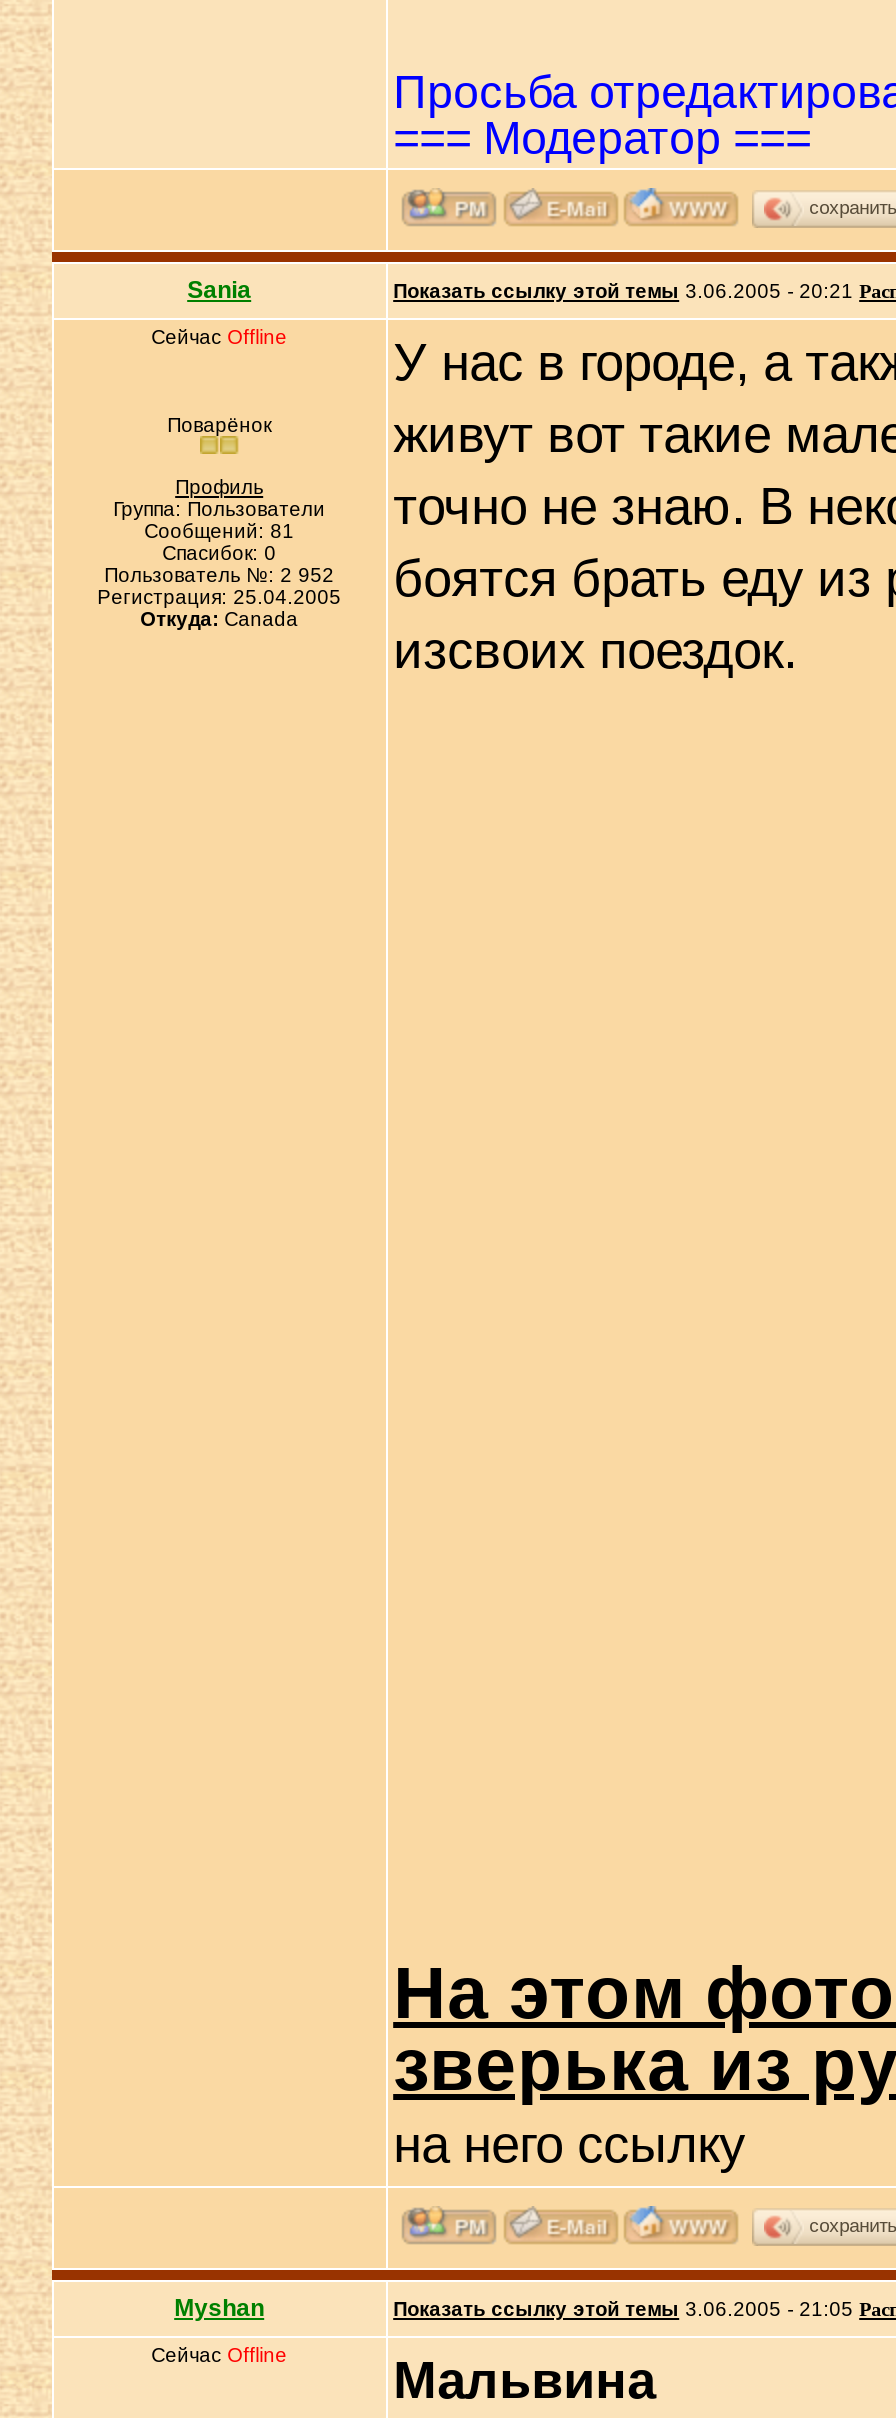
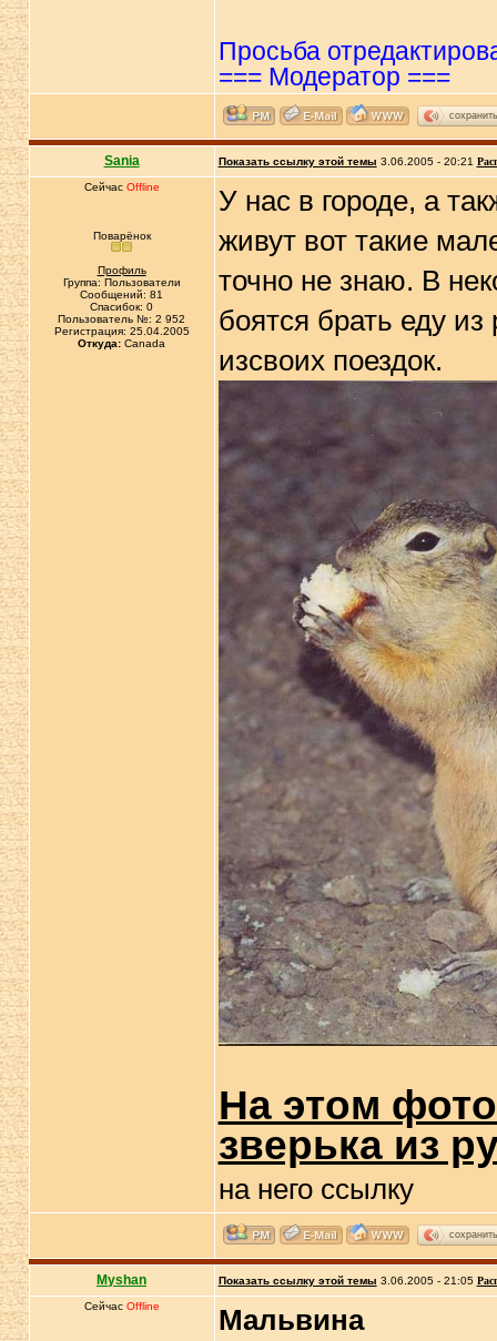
none -> [217,379,494,1047] [image]

